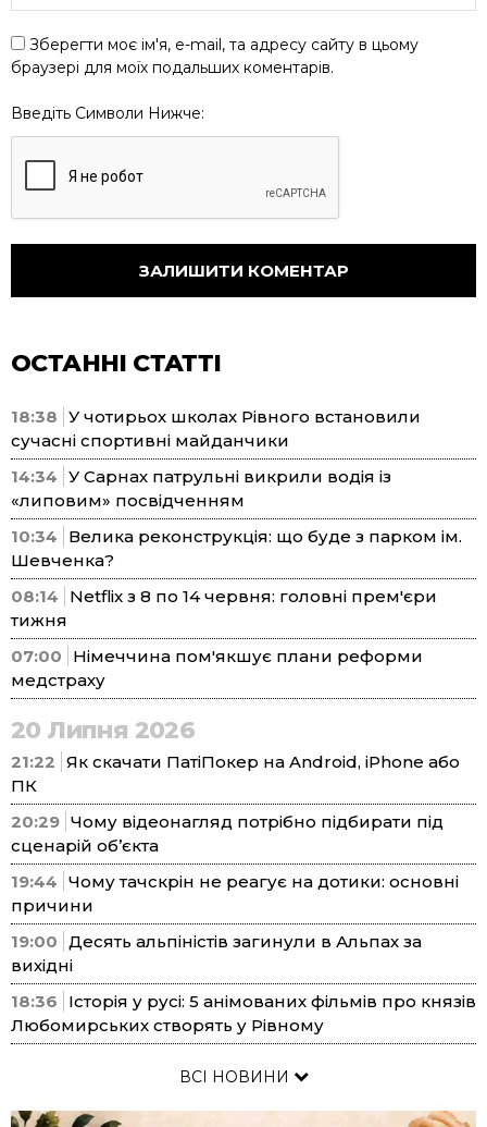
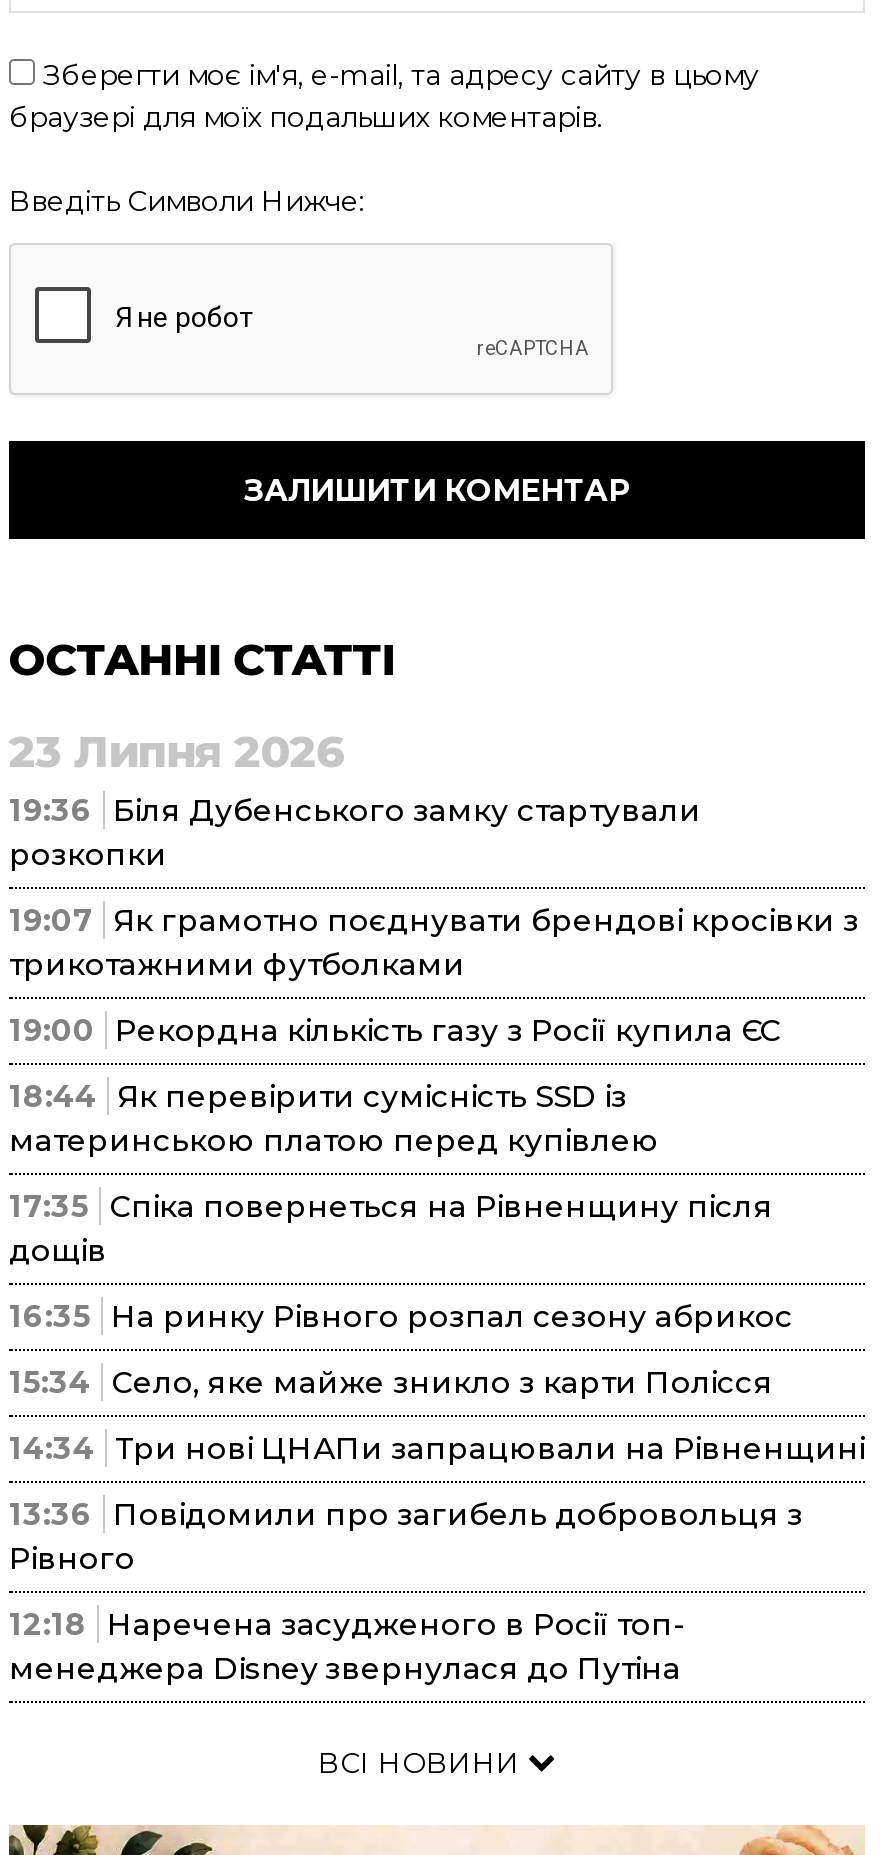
[11,406,421,451] 18:38 У чотирьох школах Рівного встановили | сучасні спортивні майданчики -> [9,725,701,873] 23 Липня 2026 | 19:36 Біля Дубенського замку стартували | розкопки
[11,466,391,511] 14:34 У Сарнах патрульні викрили водія із | «липовим» посвідченням -> [9,901,859,983] 19:07 Як грамотно поєднувати брендові кросівки з | трикотажними футболками
[11,526,462,571] 10:34 Велика реконструкція: що буде з парком ім. | Шевченка? -> [9,1011,781,1049] 19:00 Рекордна кількість газу з Росії купила ЄС
[11,586,437,631] 08:14 Netflix з 8 по 14 червня: головні прем'єри | тижня -> [9,1077,659,1159] 18:44 Як перевірити сумісність SSD із | материнською платою перед купівлею
[11,646,423,690] 07:00 Німеччина пом'якшує плани реформи | медстраху -> [9,1187,773,1269] 17:35 Спіка повернеться на Рівненщину після | дощів
[11,716,460,796] 20 Липня 2026 | 21:22 Як скачати ПатіПокер на Android, iPhone або | ПК -> [9,1297,793,1335] 16:35 На ринку Рівного розпал сезону абрикос
[11,811,444,856] 20:29 Чому відеонагляд потрібно підбирати під | сценарій об’єкта -> [9,1363,773,1401] 15:34 Село, яке майже зникло з карти Полісся
[11,871,459,916] 19:44 Чому тачскрін не реагує на дотики: основні | причини -> [9,1429,865,1467] 14:34 Три нові ЦНАПи запрацювали на Рівненщині
[11,931,422,976] 19:00 Десять альпіністів загинули в Альпах за | вихідні -> [9,1495,803,1577] 13:36 Повідомили про загибель добровольця з | Рівного
[11,991,476,1036] 18:36 Історія у русі: 5 анімованих фільмів про князів | Любомирських створять у Рівному -> [9,1605,685,1687] 12:18 Наречена засудженого в Росії топ- | менеджера Disney звернулася до Путіна

